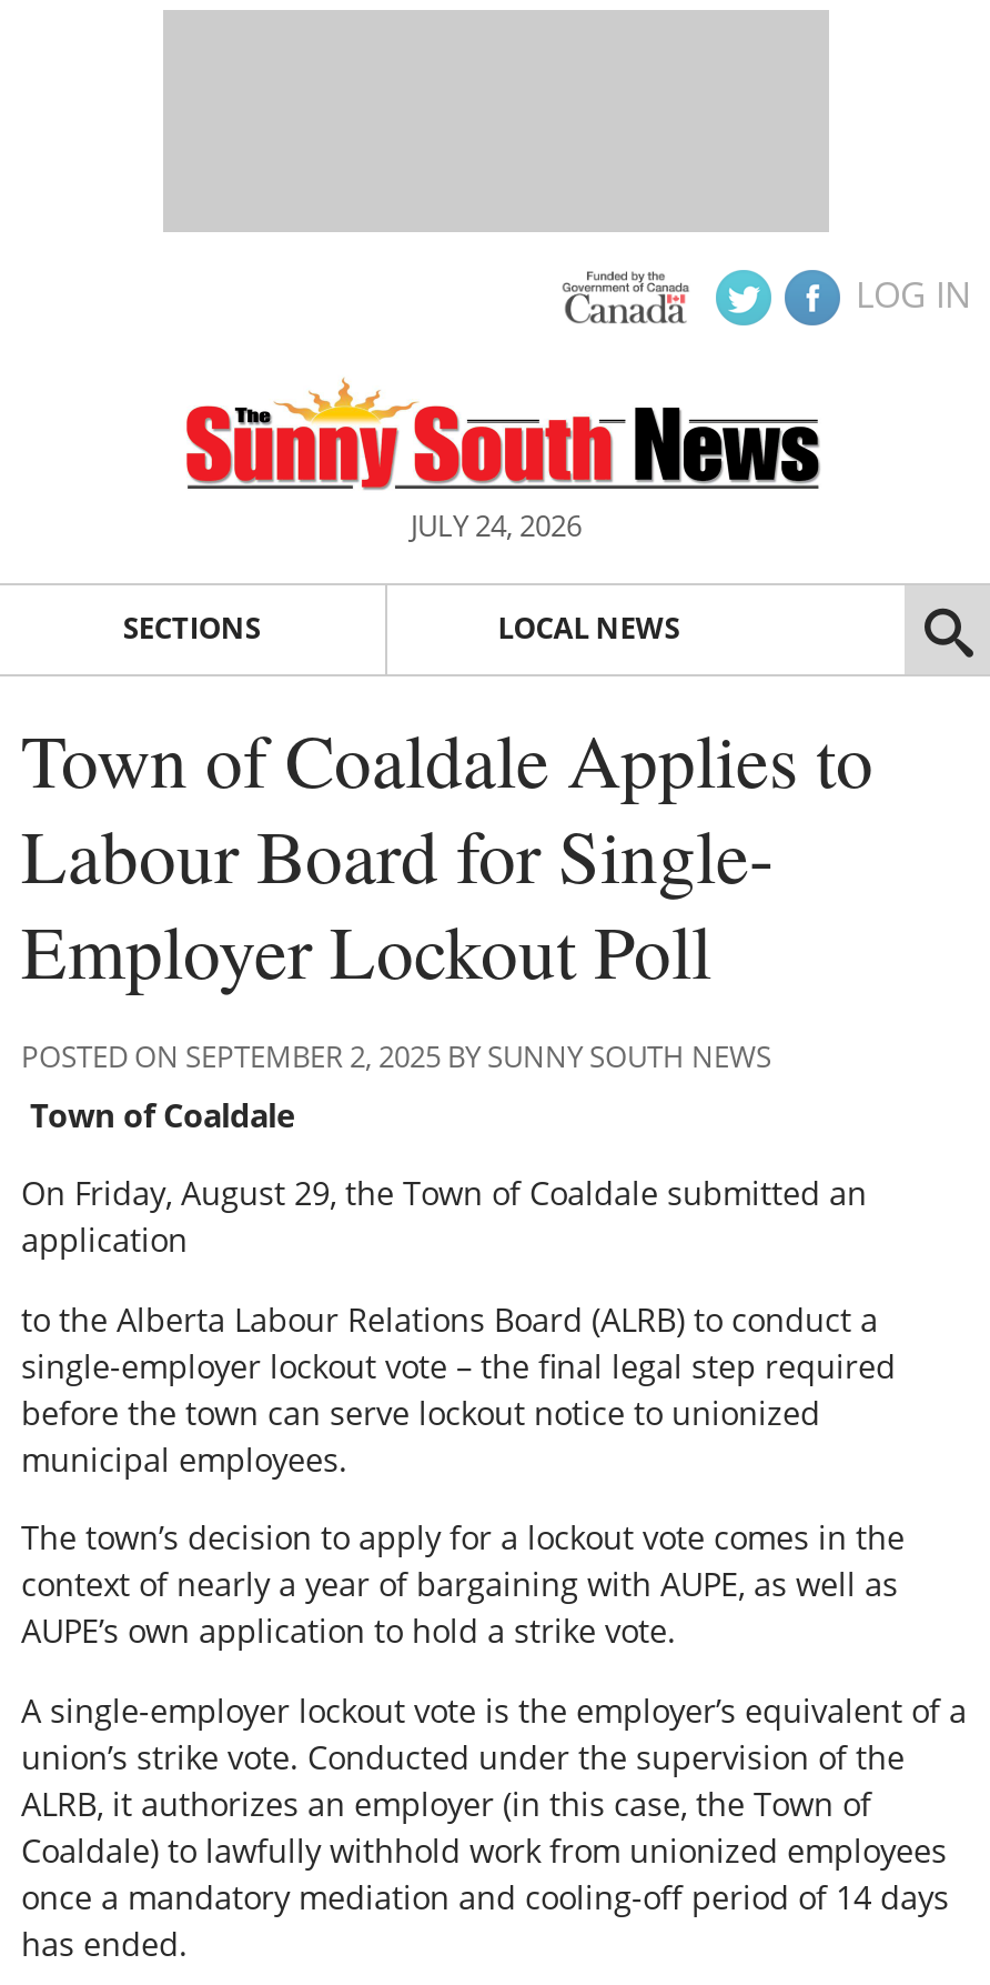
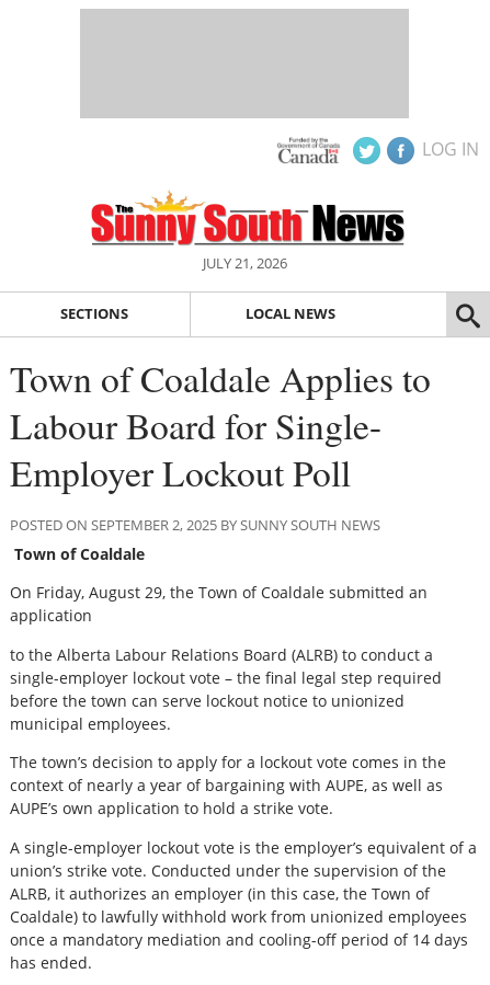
[411,505,582,545] JULY 24, 2026 -> [202,253,287,273] JULY 21, 2026

